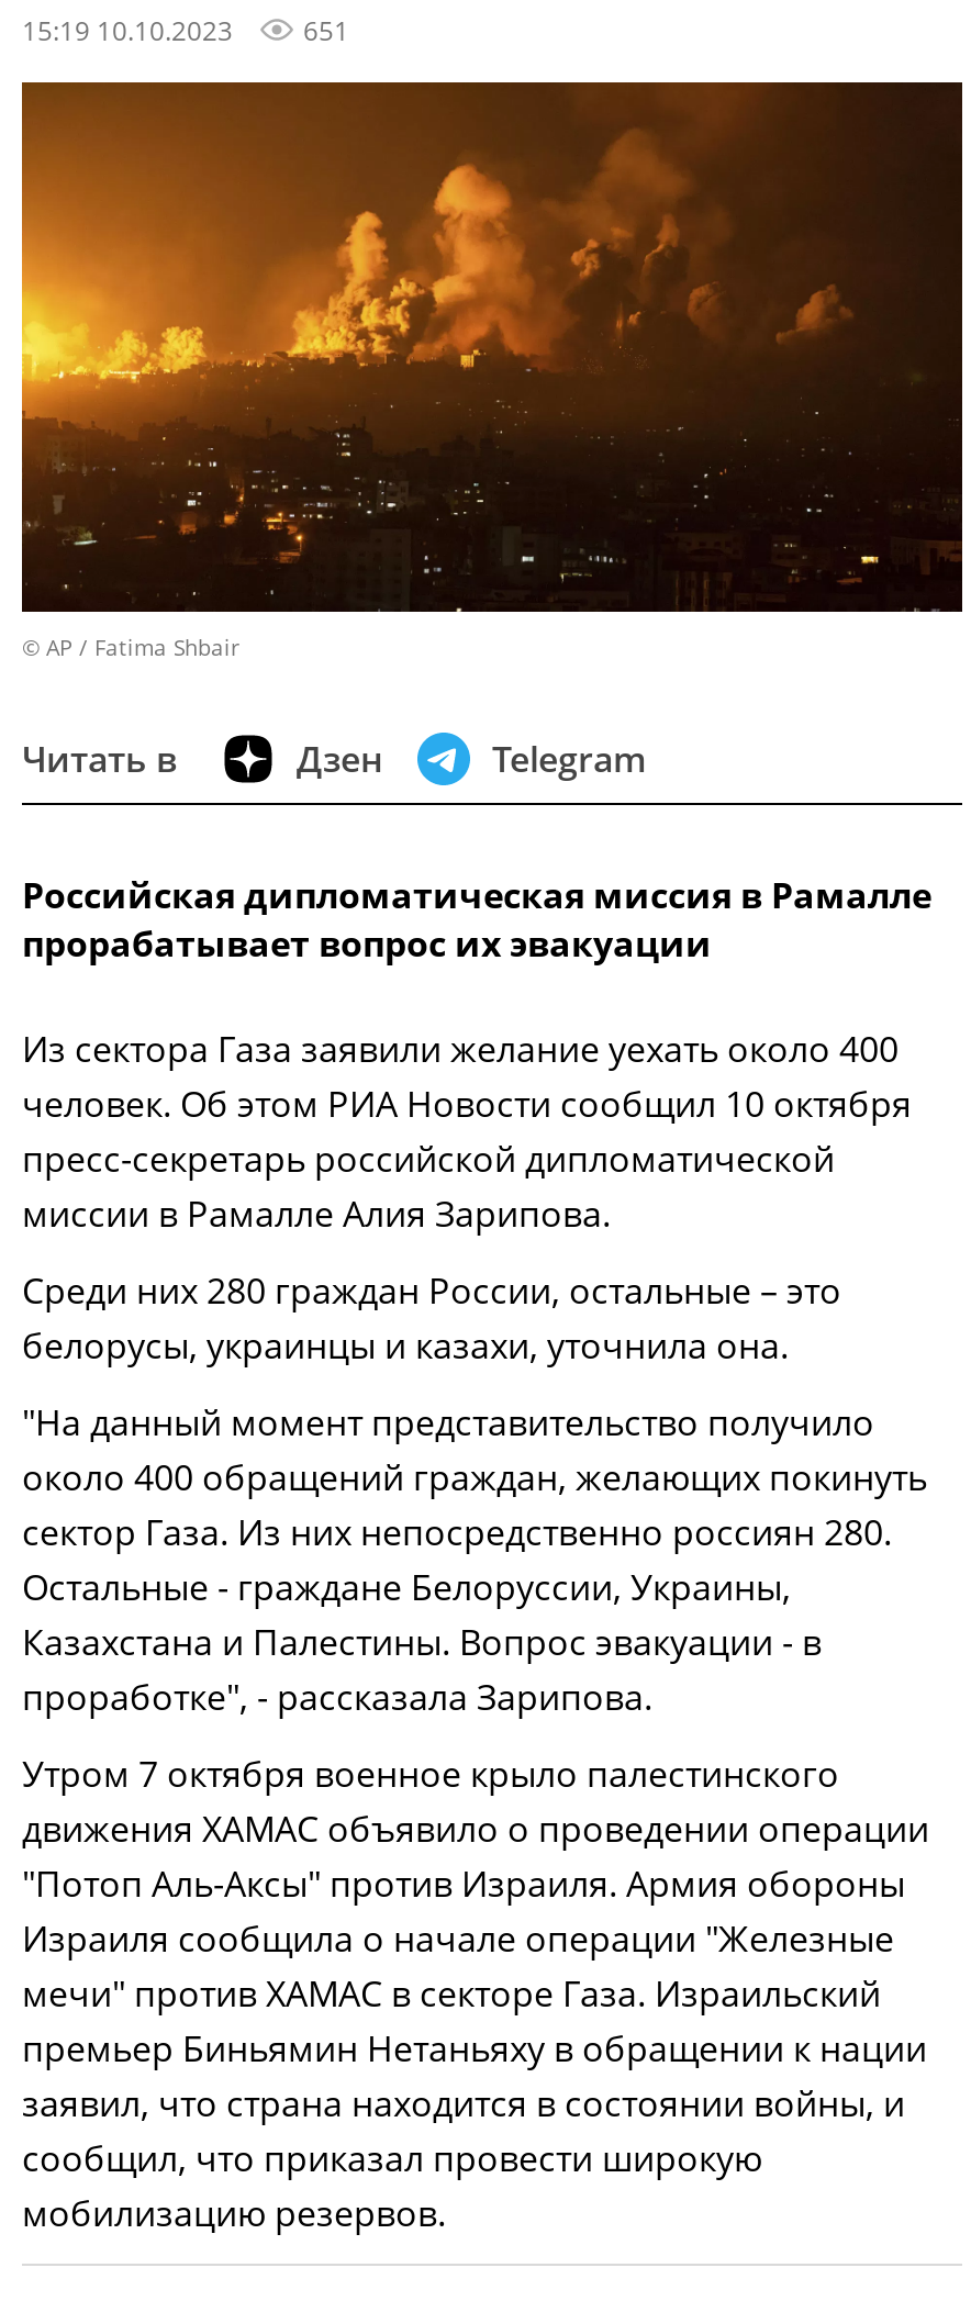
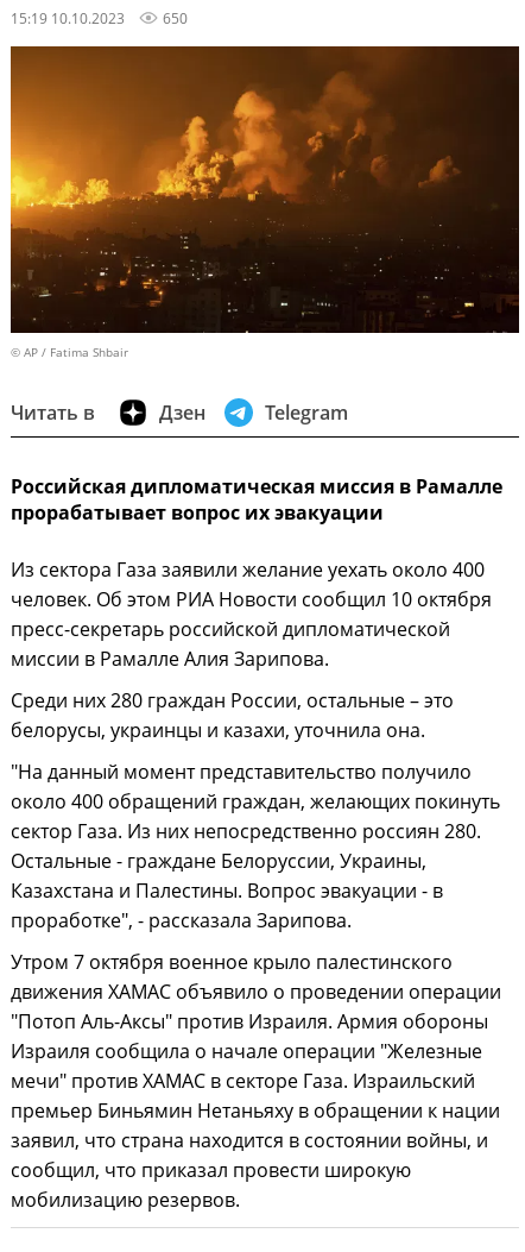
[22,12,349,47] 15:19 10.10.2023 651 -> [11,8,188,27] 15:19 10.10.2023 650

